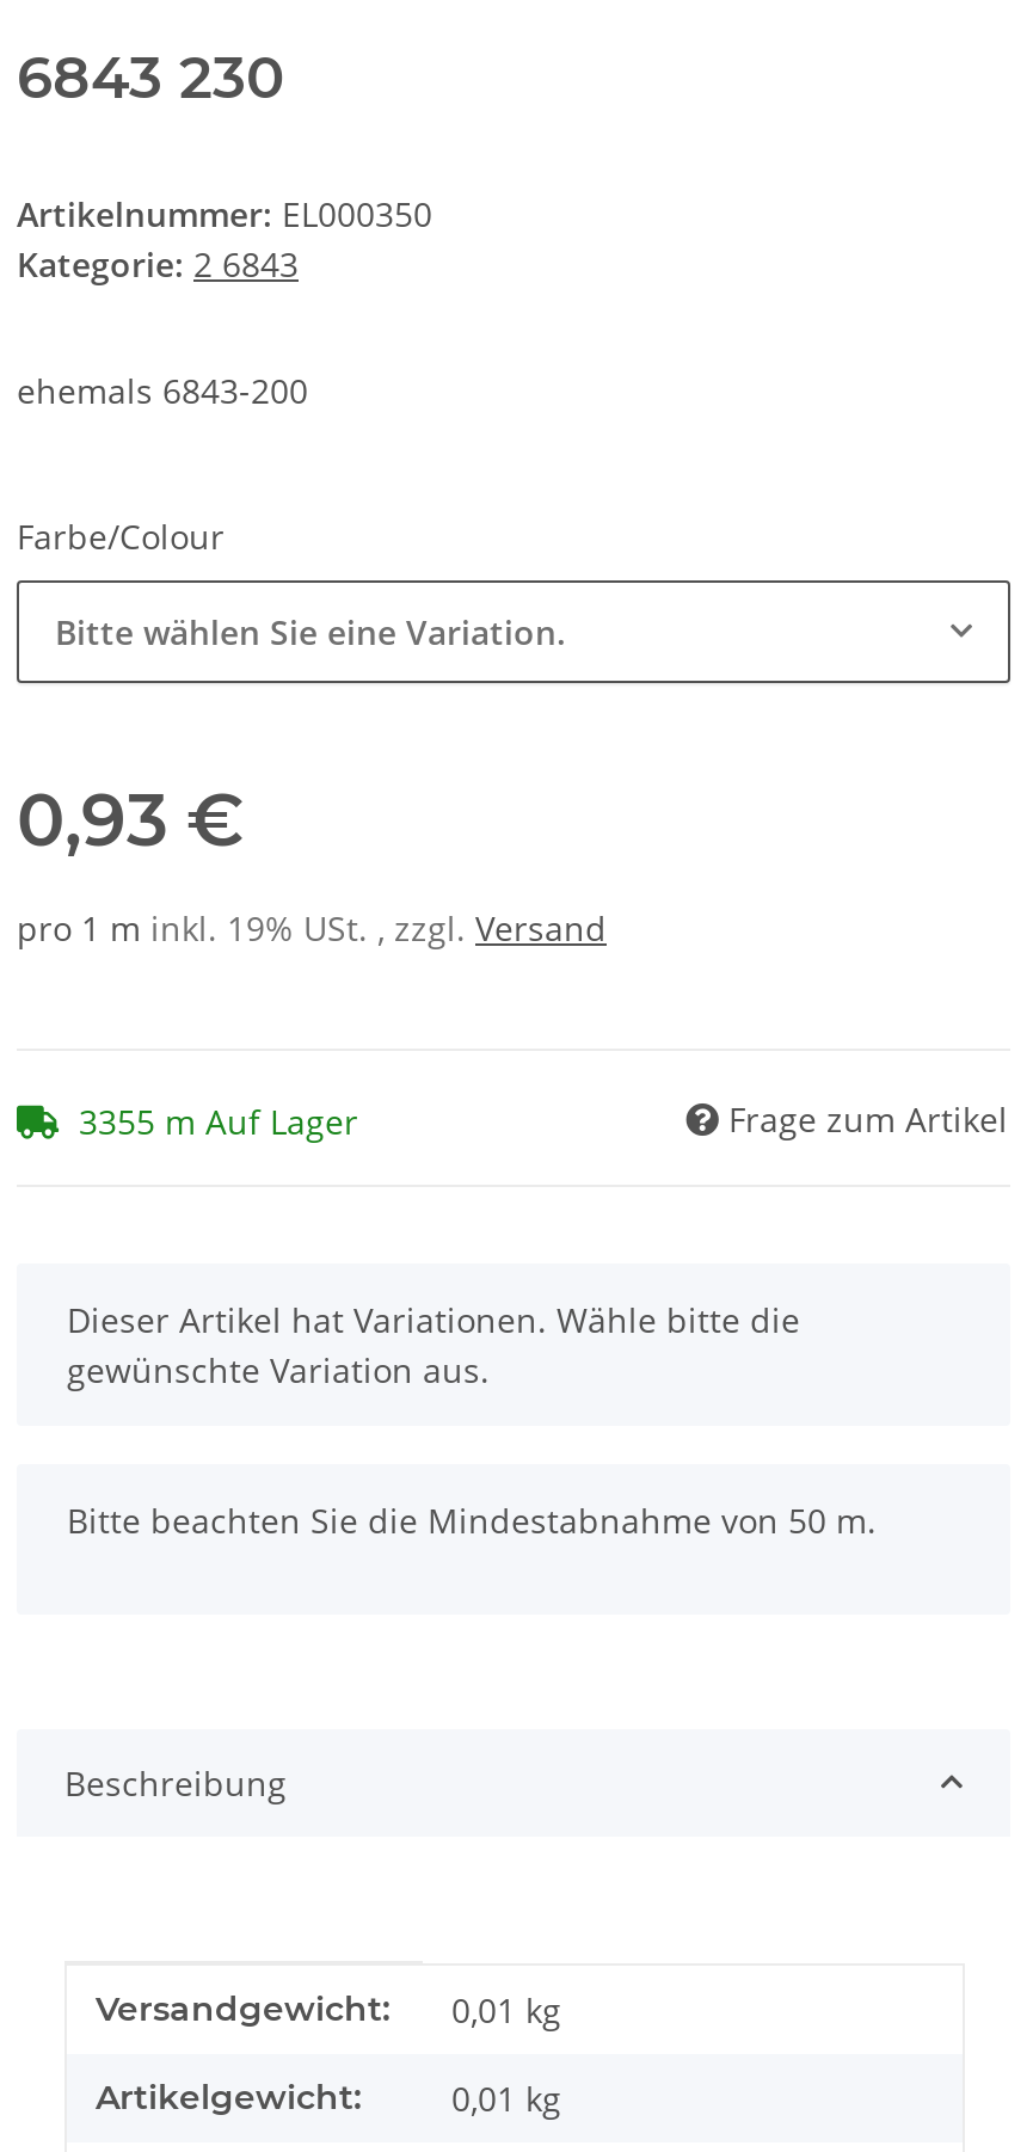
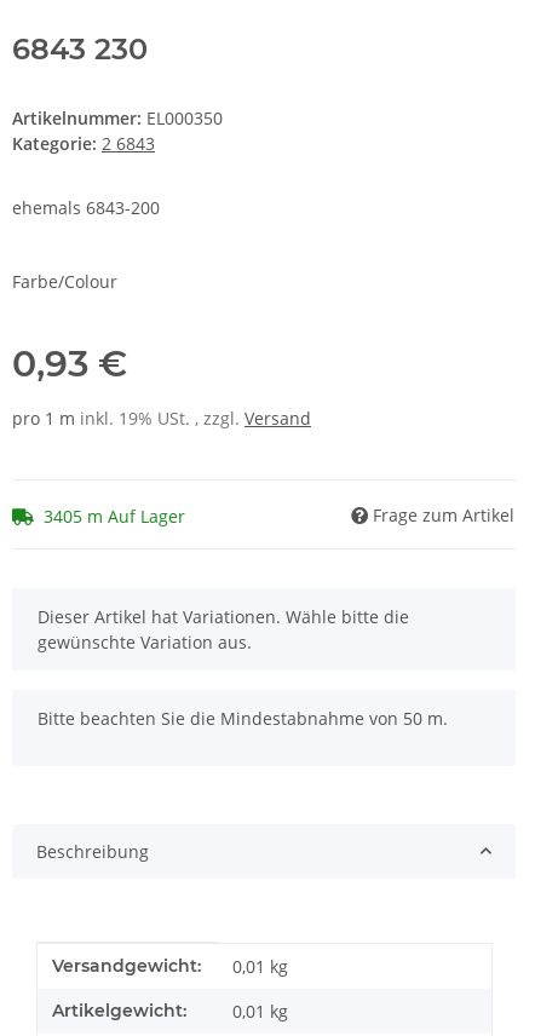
[55,609,566,654] Bitte wählen Sie eine Variation. -> none
[79,1098,358,1144] 3355 m Auf Lager -> [44,504,185,527] 3405 m Auf Lager

